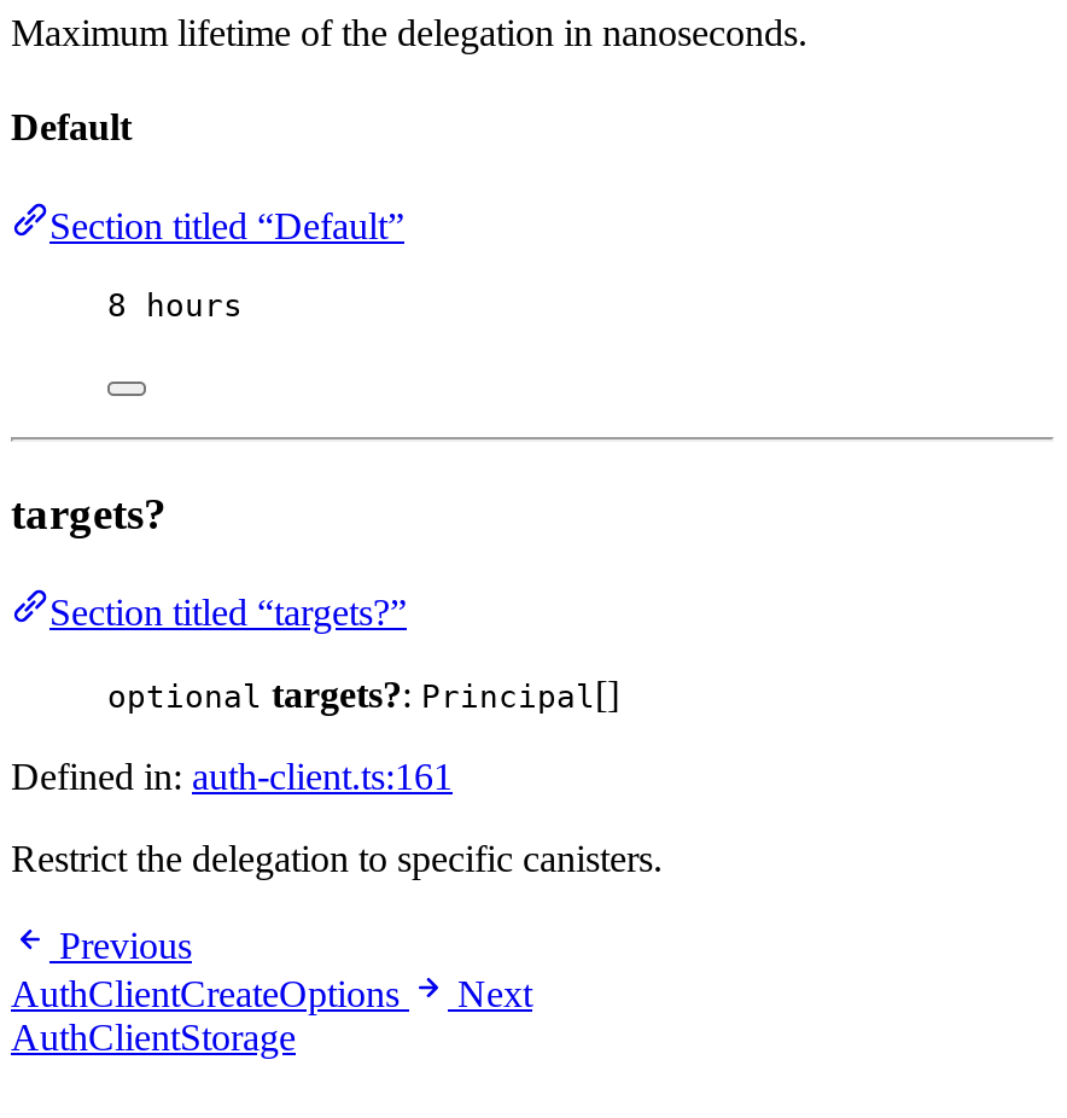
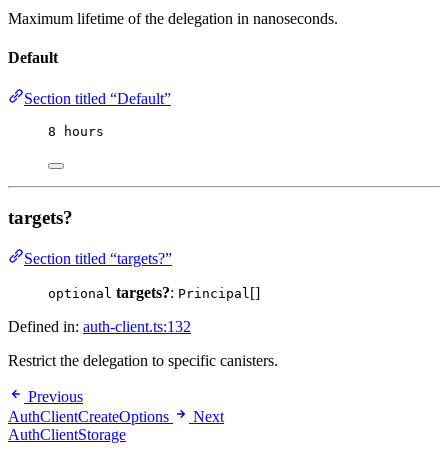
[11,756,453,797] Defined in: auth-client.ts:161 -> [8,318,191,335] Defined in: auth-client.ts:132

